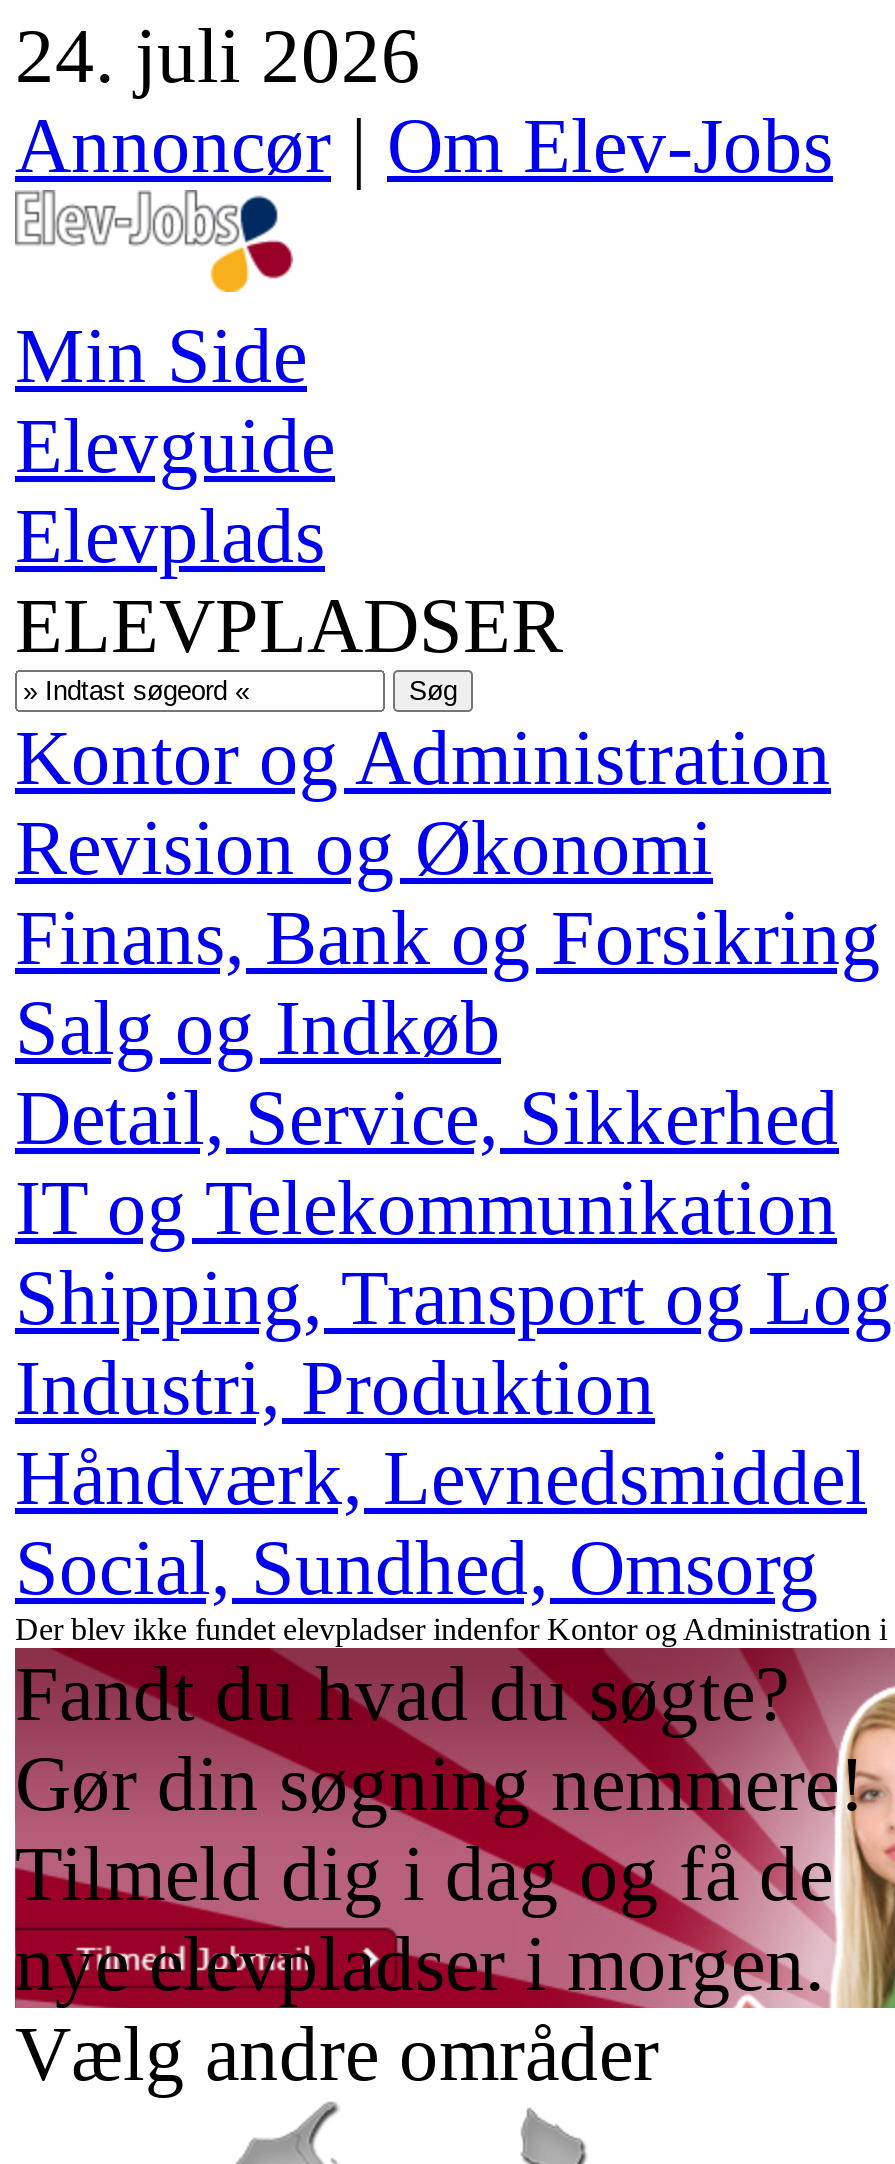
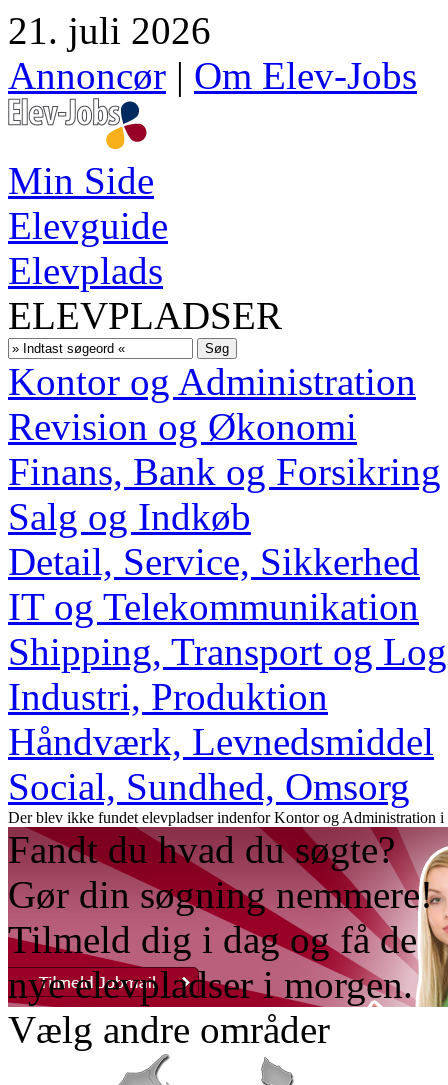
[15,12,421,98] 24. juli 2026 -> [8,9,211,52] 21. juli 2026

